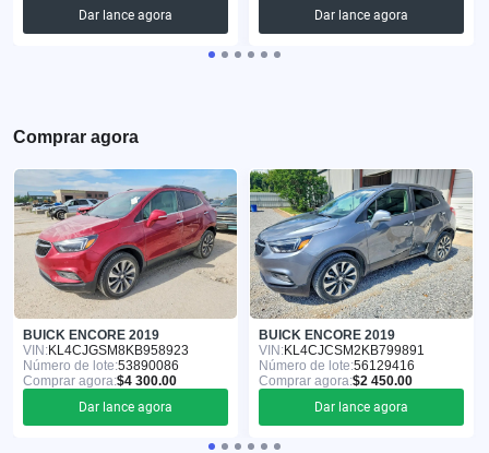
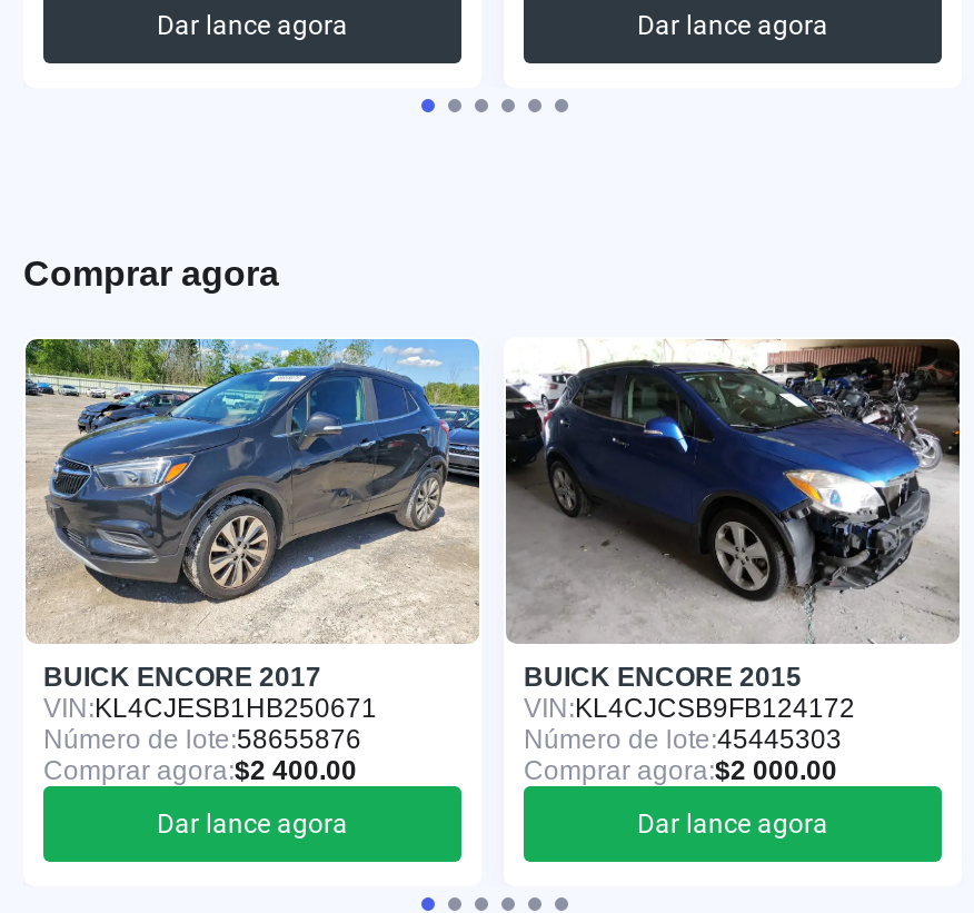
[14,169,237,343] [image] | BUICK ENCORE 2019 -> [23,337,481,693] [image] | BUICK ENCORE 2017
[249,168,473,343] [image] | BUICK ENCORE 2019 -> [504,339,962,693] [image] | BUICK ENCORE 2015
[23,343,189,358] VIN: KL4CJGSM8KB958923 -> [43,693,377,724] VIN: KL4CJESB1HB250671
[259,343,425,358] VIN: KL4CJCSM2KB799891 -> [524,693,855,724] VIN: KL4CJCSB9FB124172
[23,358,179,373] Número de lote:53890086 -> [43,724,361,755] Número de lote:58655876
[259,358,415,373] Número de lote:56129416 -> [524,724,842,755] Número de lote:45445303
[23,373,177,389] Comprar agora:$4 300.00 -> [43,755,357,786] Comprar agora:$2 400.00
[259,373,413,389] Comprar agora:$2 450.00 -> [524,755,837,786] Comprar agora:$2 000.00

